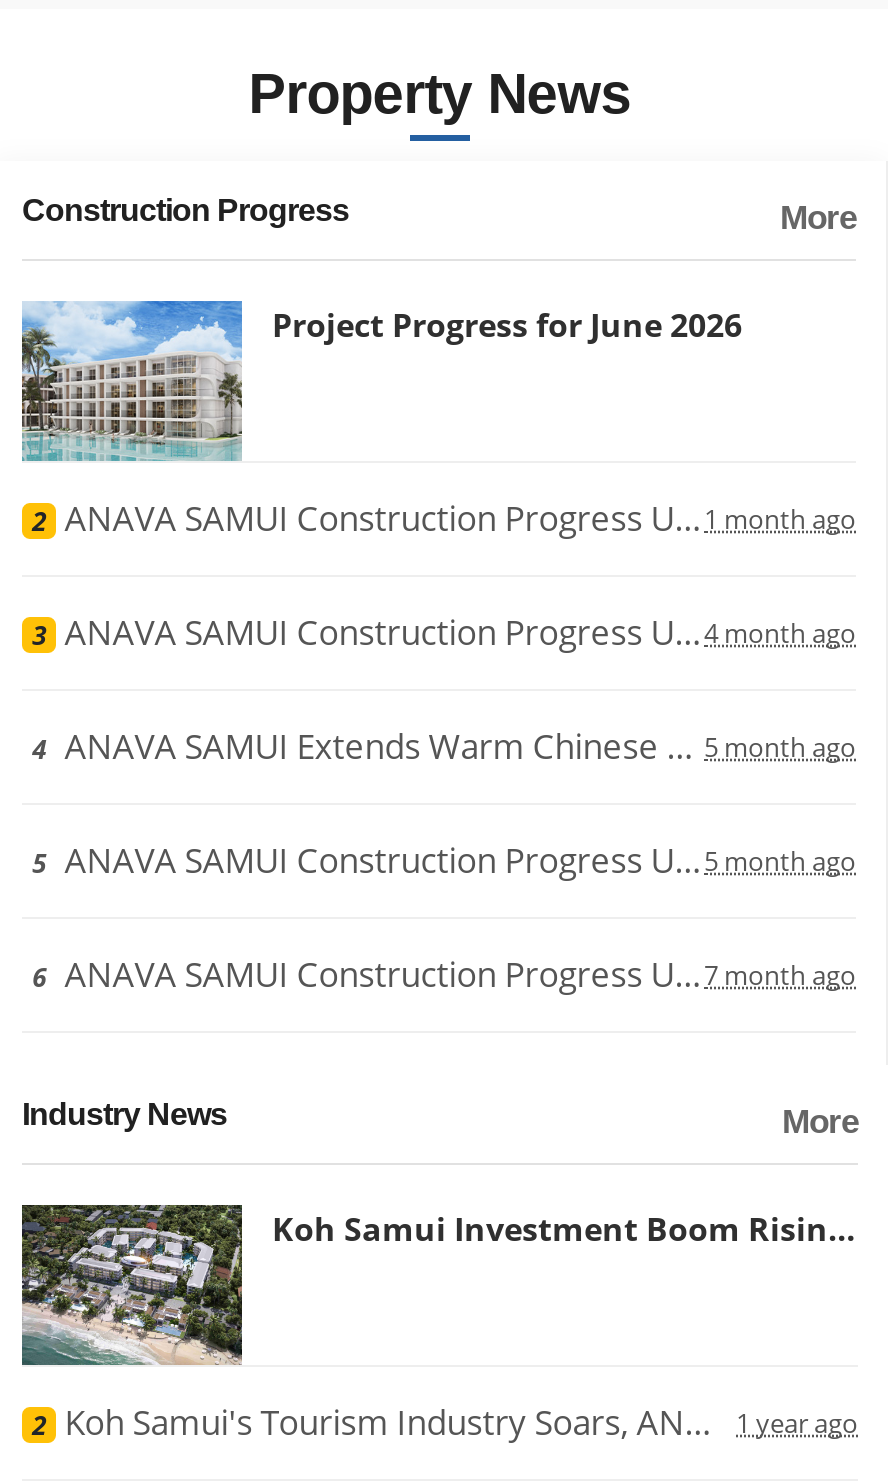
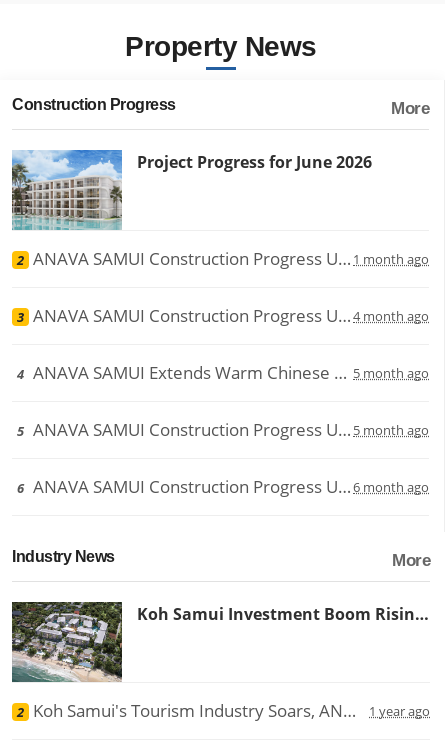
[704,957,856,993] 7 month ago -> [353,478,429,496] 6 month ago

